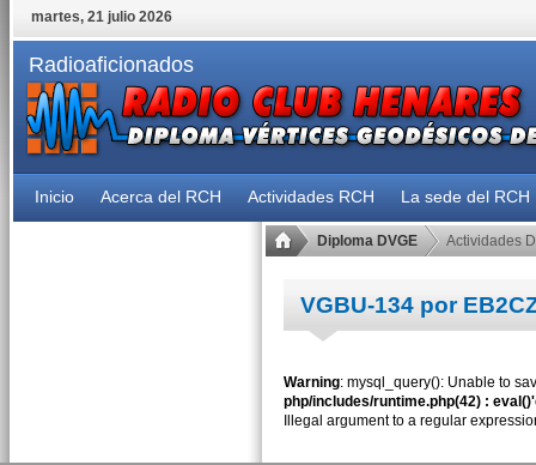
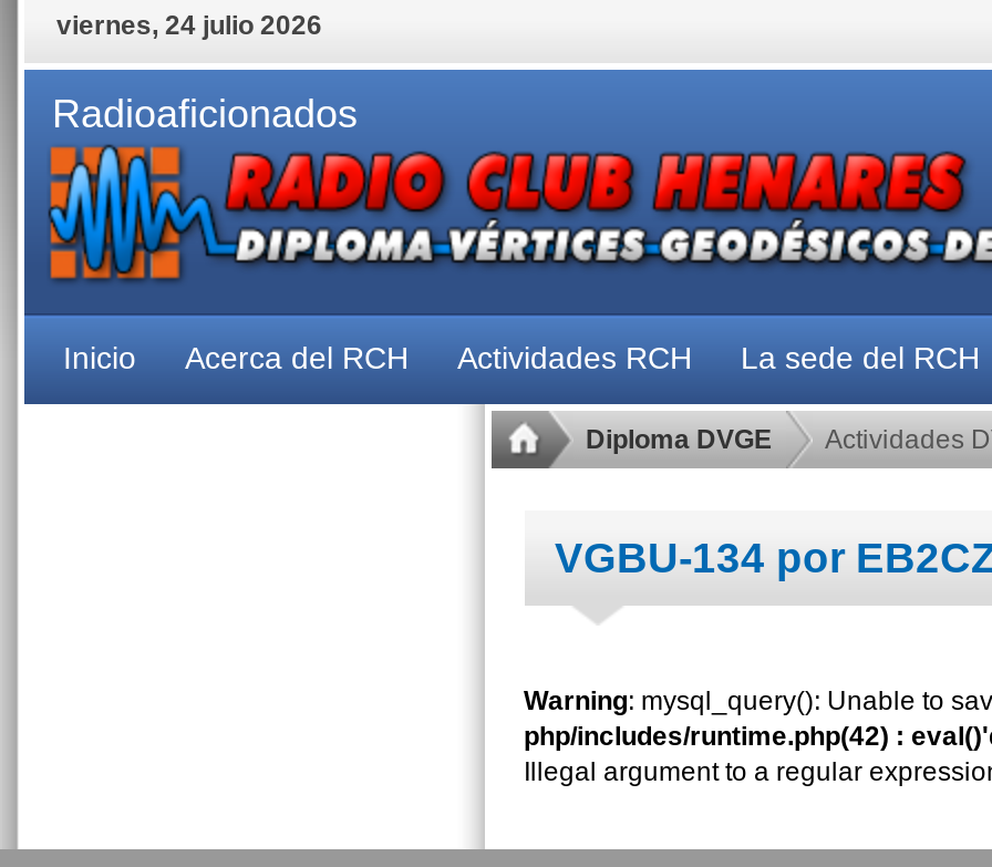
[31,8,172,25] martes, 21 julio 2026 -> [56,10,322,41] viernes, 24 julio 2026

